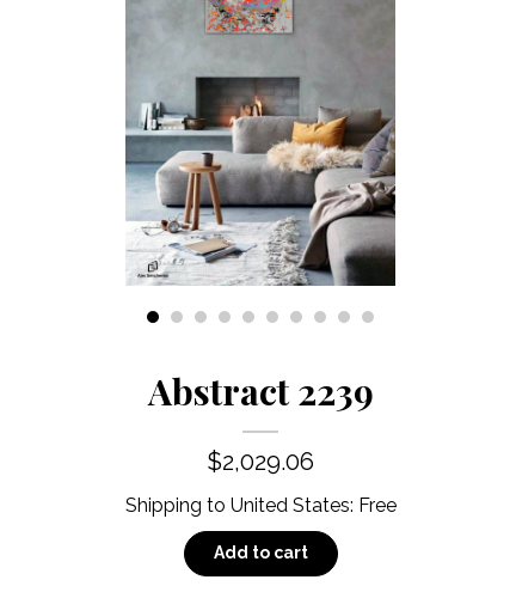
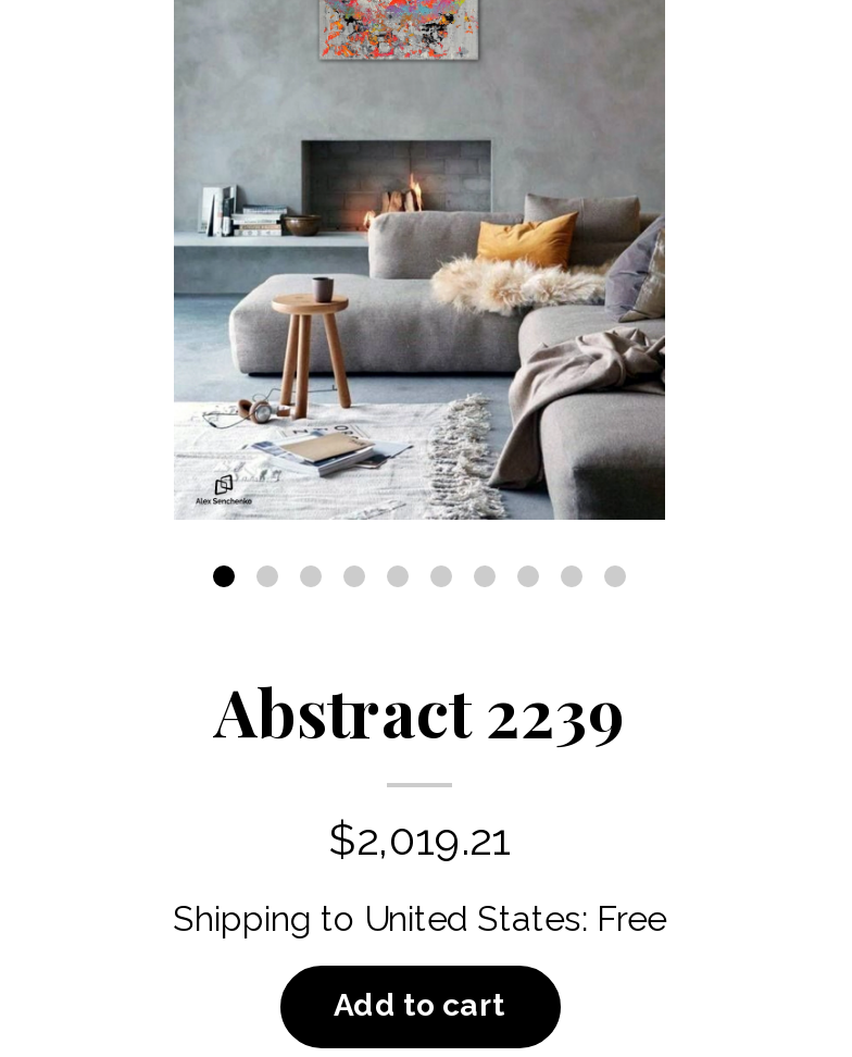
[207,447,314,476] $2,029.06 -> [328,813,511,865] $2,019.21

